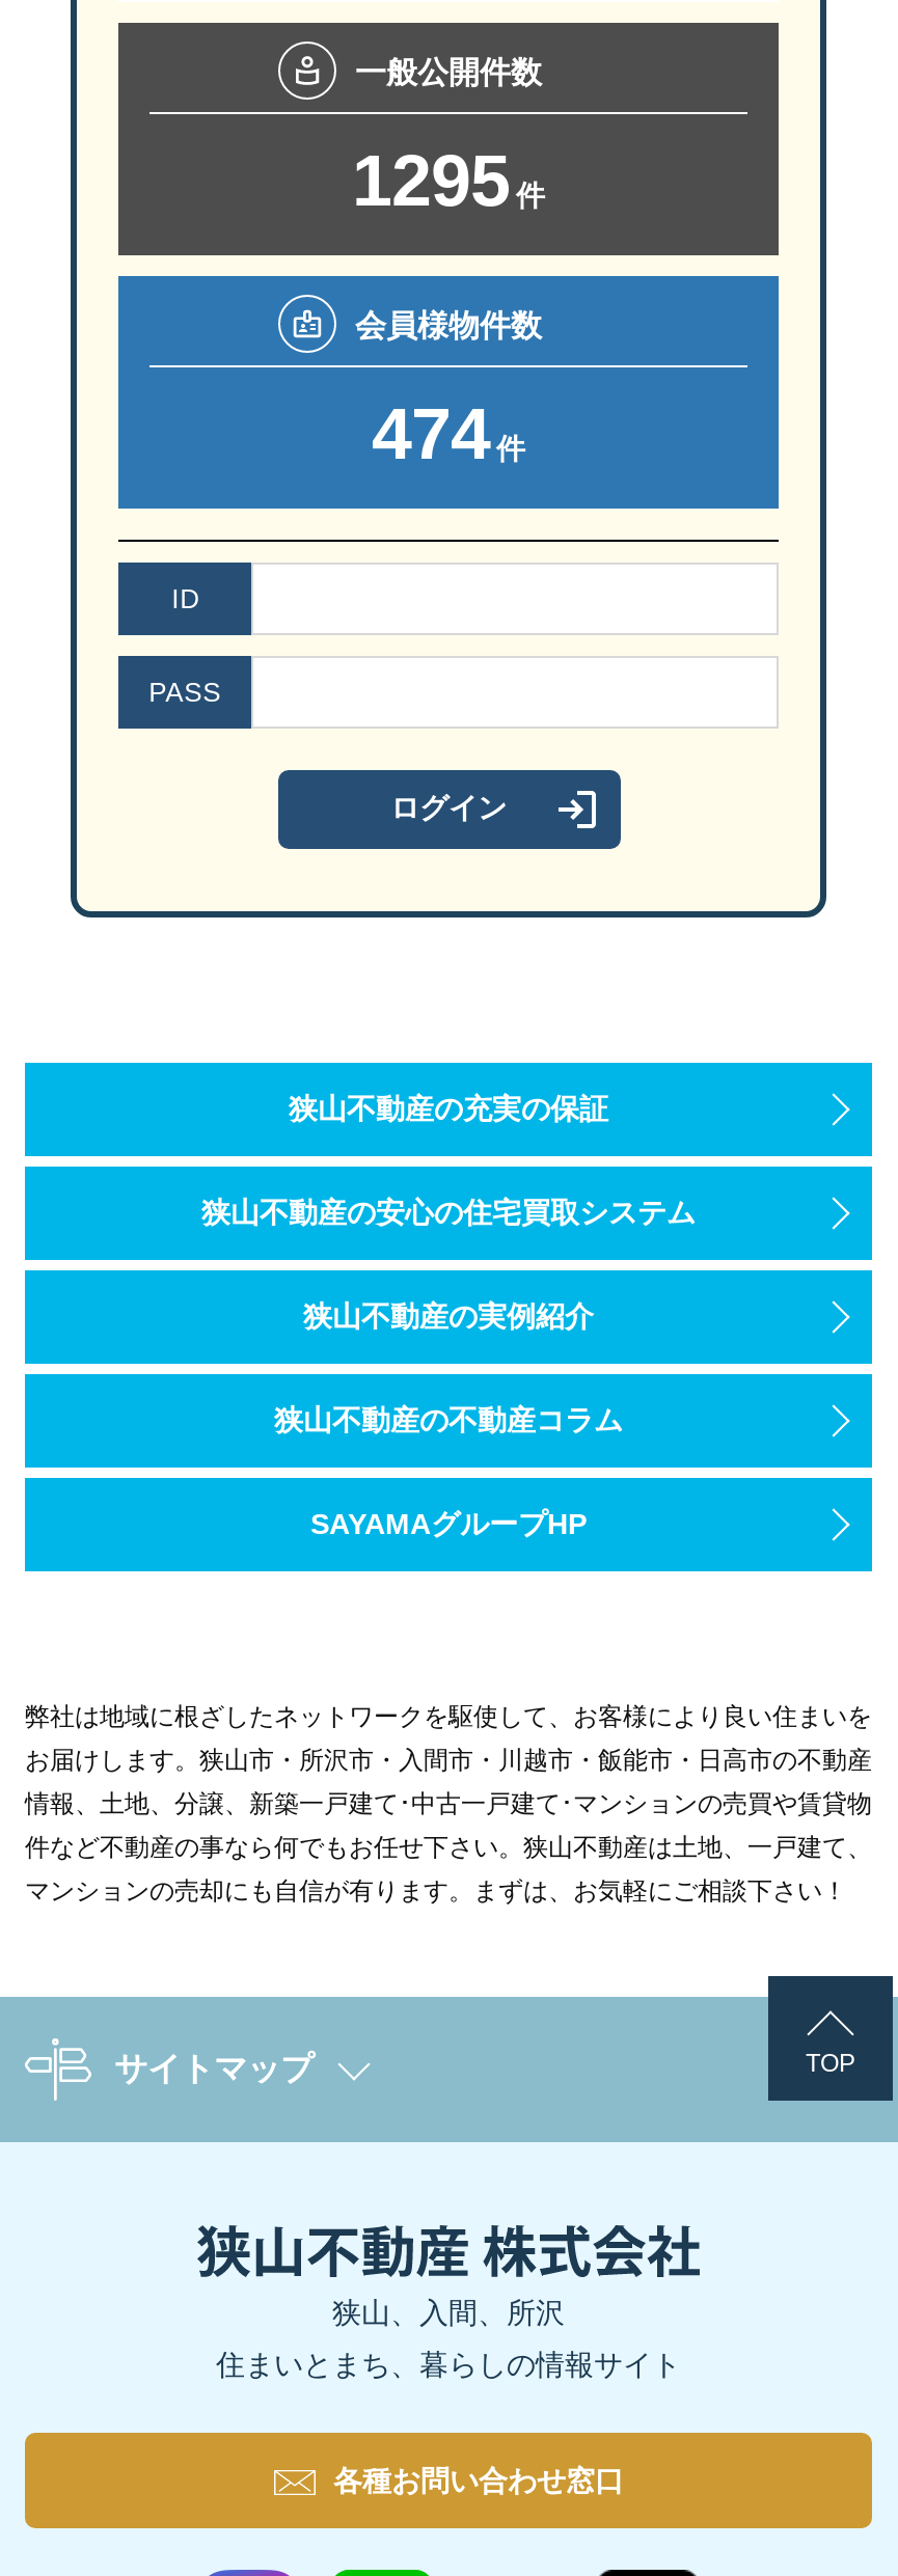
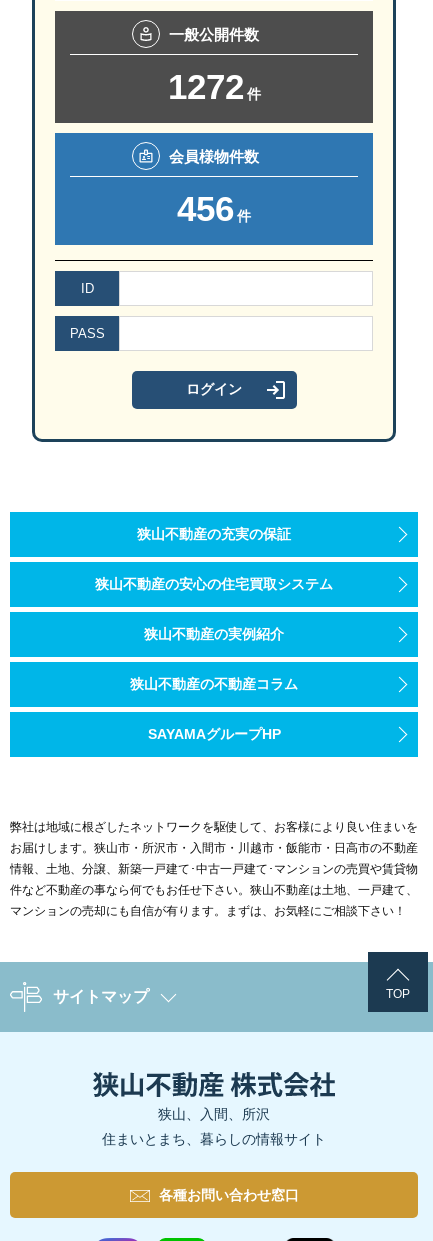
[352,139,545,220] 1295 件 -> [167,67,260,106] 1272 件
[372,392,525,473] 474 件 -> [177,189,251,228] 456 件

